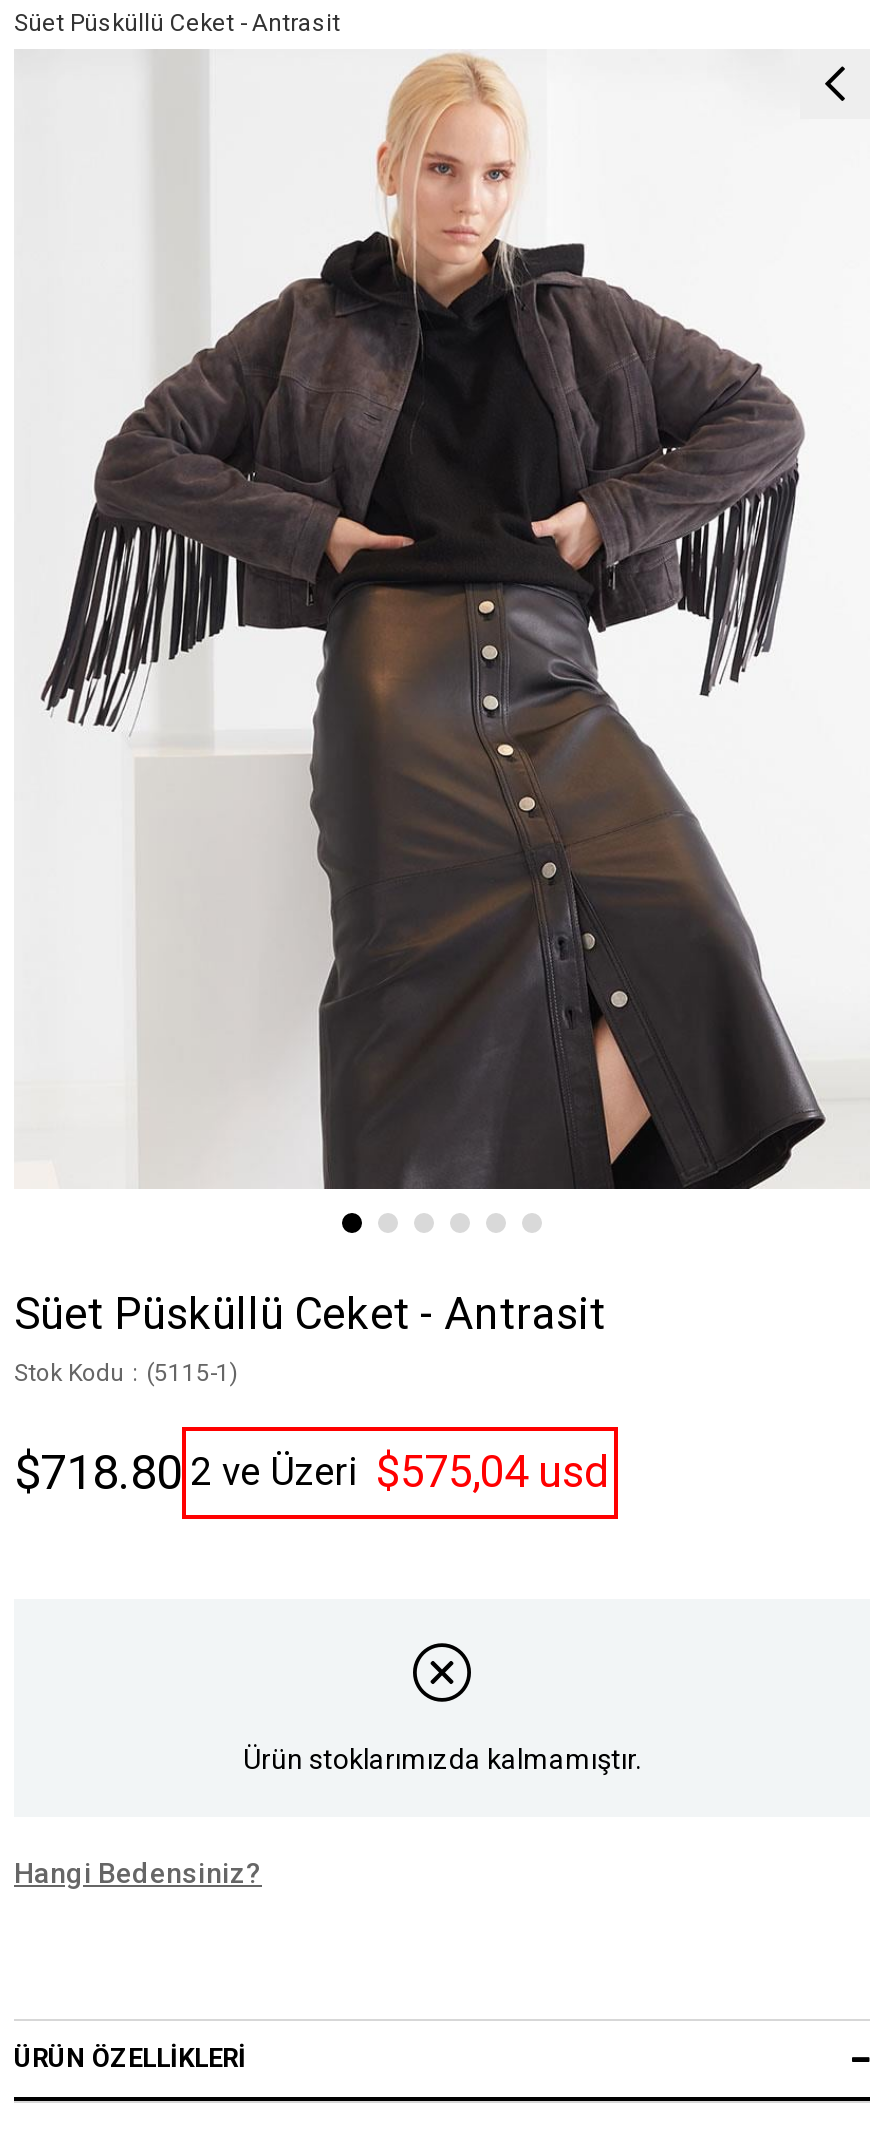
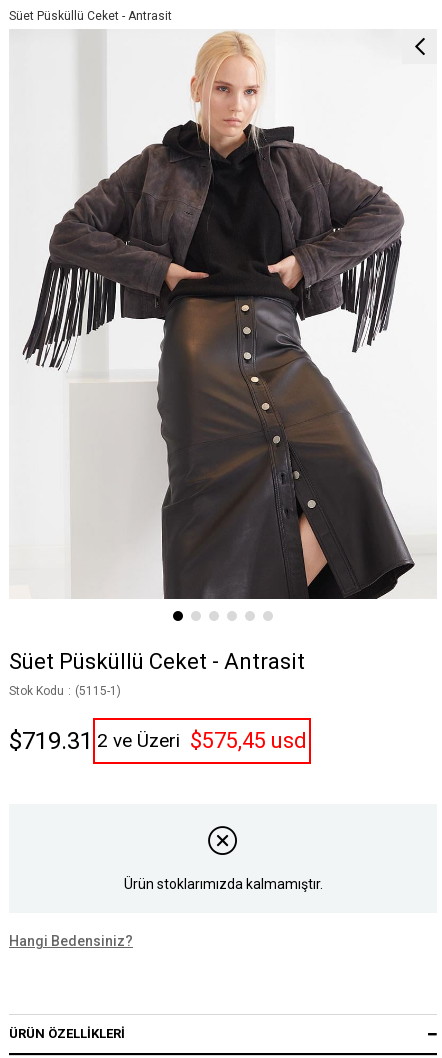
[14,1446,610,1502] $718.80 2 ve Üzeri $575,04 usd -> [9,727,307,755] $719.31 2 ve Üzeri $575,45 usd

